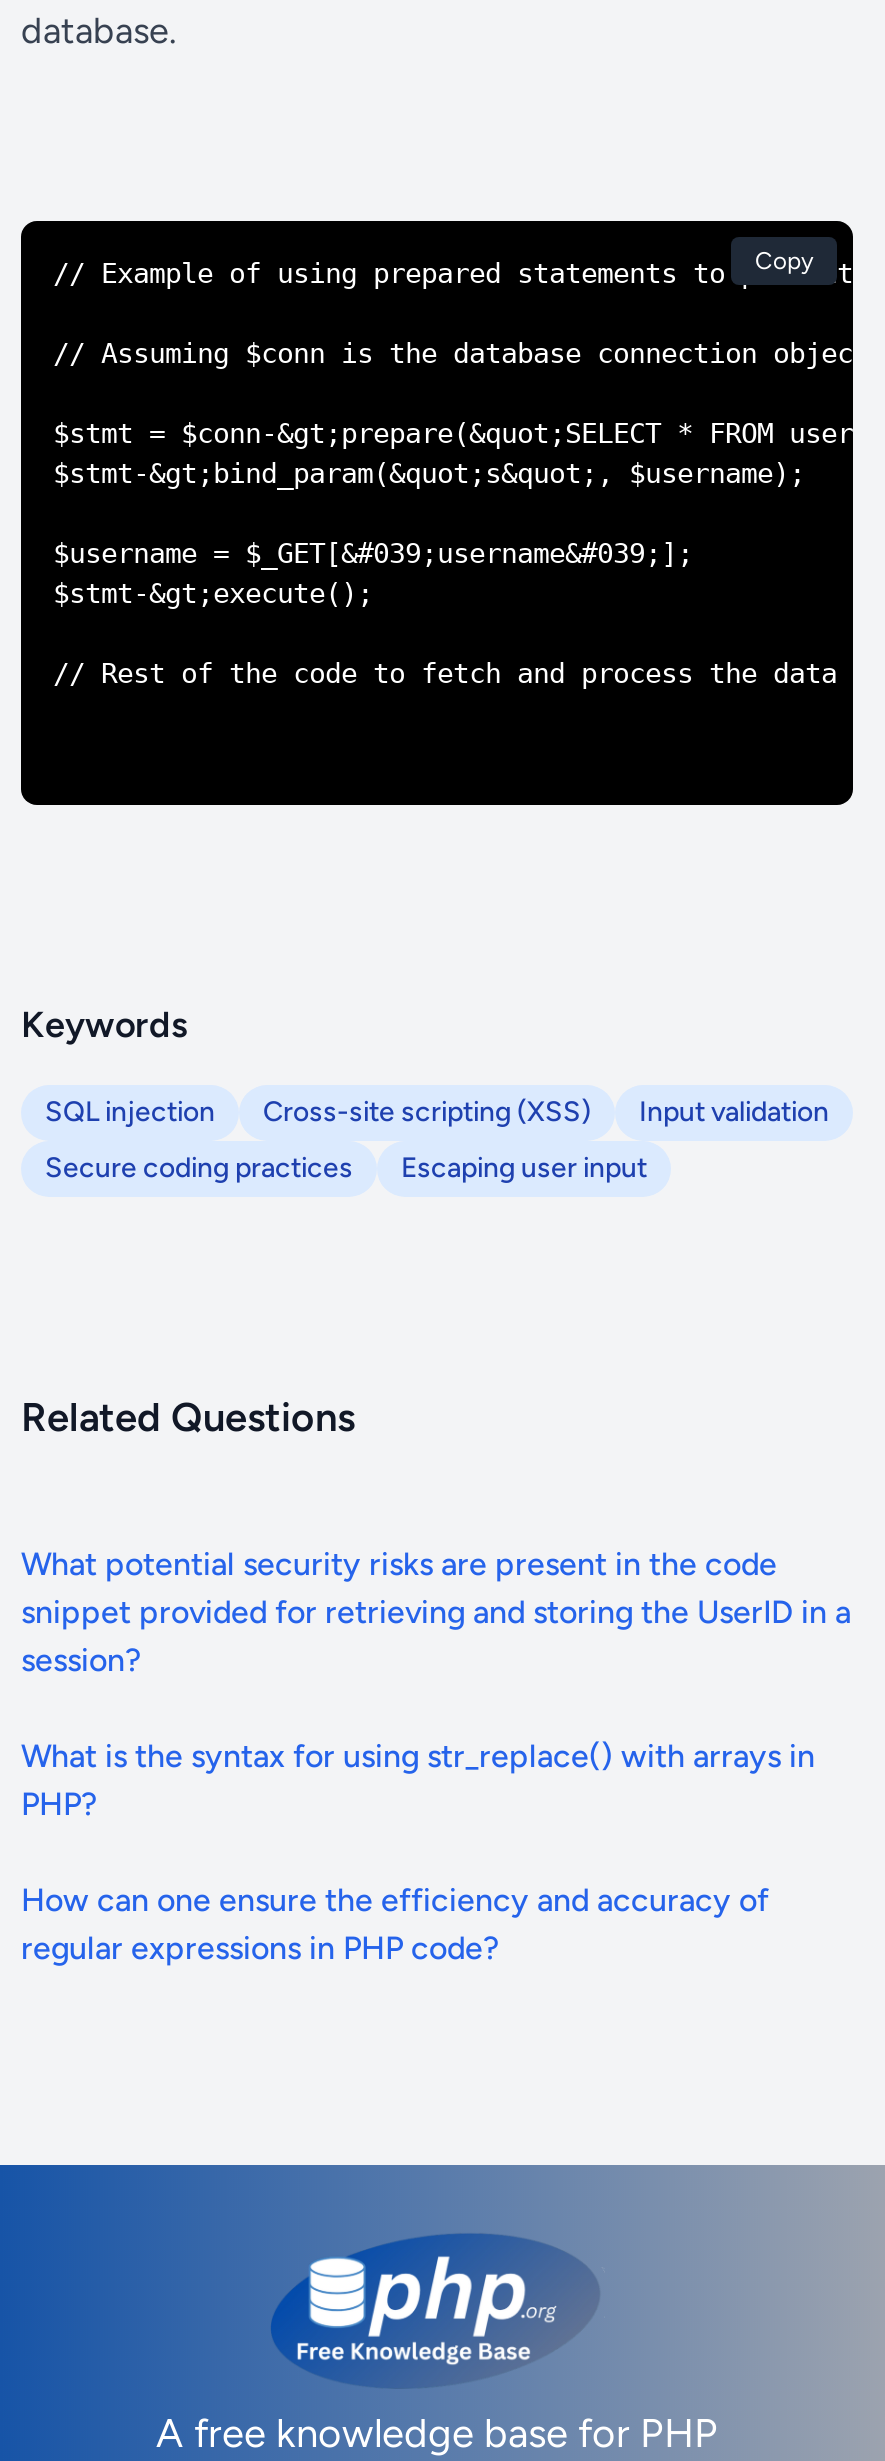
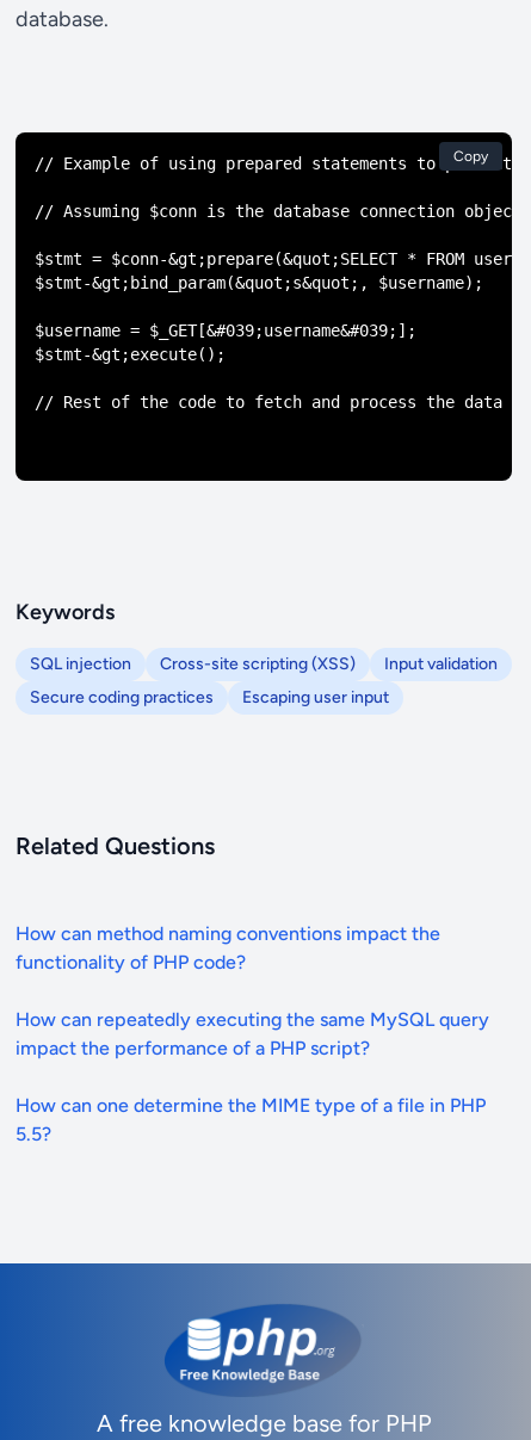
[21,1545,851,1679] What potential security risks are present in the code | snippet provided for retrieving and storing the UserID in a | session? -> [16,922,440,974] How can method naming conventions impact the | functionality of PHP code?
[21,1737,815,1823] What is the syntax for using str_replace() with arrays in | PHP? -> [16,1008,489,1059] How can repeatedly executing the same MySQL query | impact the performance of a PHP script?
[21,1881,769,1967] How can one ensure the efficiency and accuracy of | regular expressions in PHP code? -> [16,1094,486,1145] How can one determine the MIME type of a file in PHP | 5.5?

